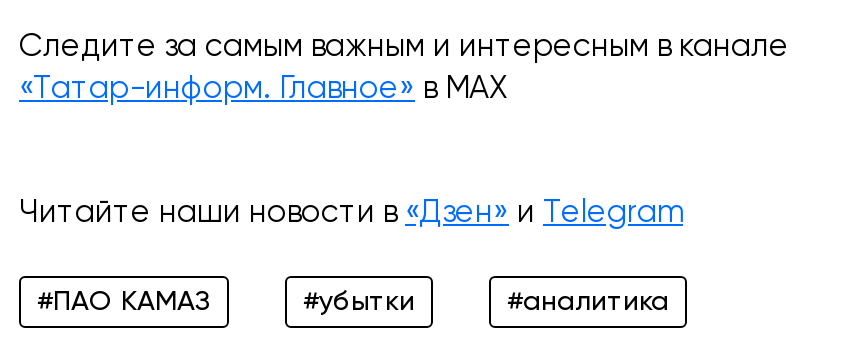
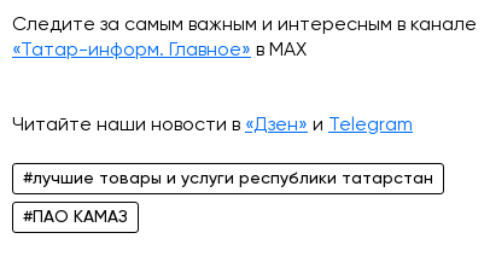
none -> [23,170,433,187] #лучшие товары и услуги республики татарстан
[303,287,669,315] #убытки | #аналитика -> none

